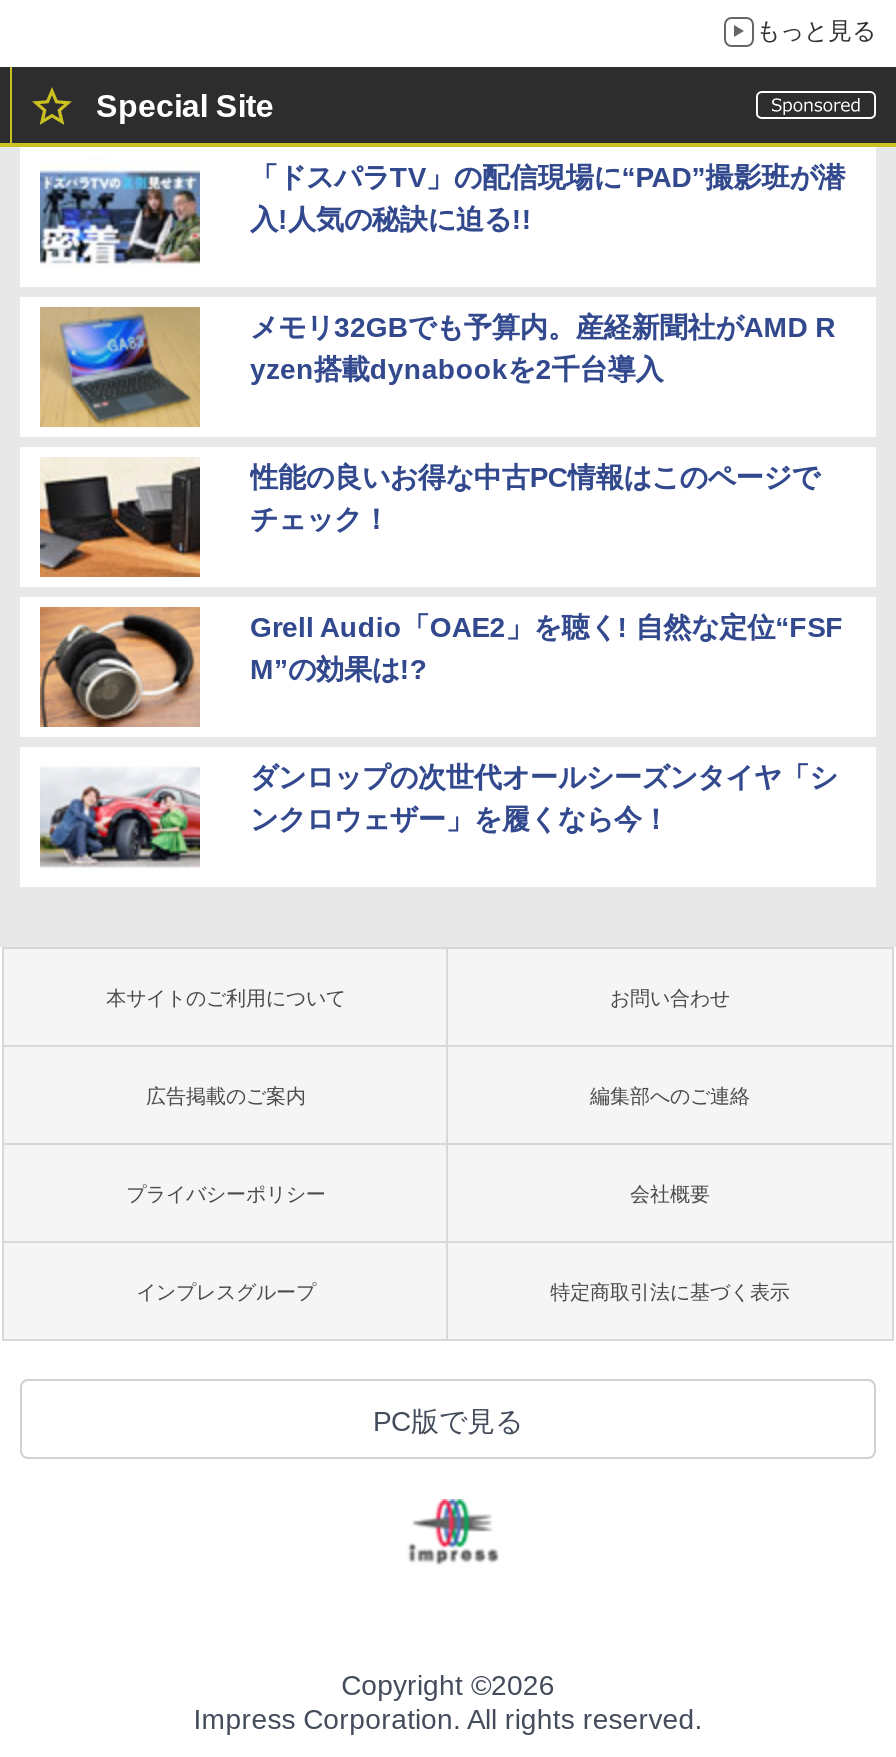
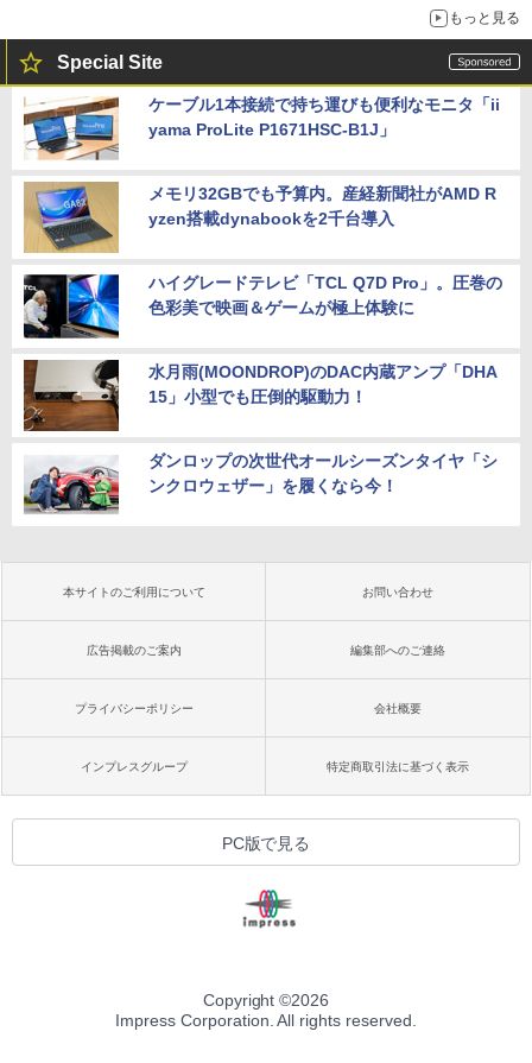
[38,161,845,271] [image] | 「ドスパラTV」の配信現場に“PAD”撮影班が潜 | 入!人気の秘訣に迫る!! -> [23,95,500,162] [image] | ケーブル1本接続で持ち運びも便利なモニタ「ii | yama ProLite P1671HSC-B1J」
[38,459,819,579] [image] | 性能の良いお得な中古PC情報はこのページで | チェック！ -> [23,273,502,342] [image] | ハイグレードテレビ「TCL Q7D Pro」。圧巻の | 色彩美で映画＆ゲームが極上体験に
[38,605,843,729] [image] | Grell Audio「OAE2」を聴く! 自然な定位“FSF | M”の効果は!? -> [23,359,497,432] [image] | 水月雨(MOONDROP)のDAC内蔵アンプ「DHA | 15」小型でも圧倒的駆動力！

